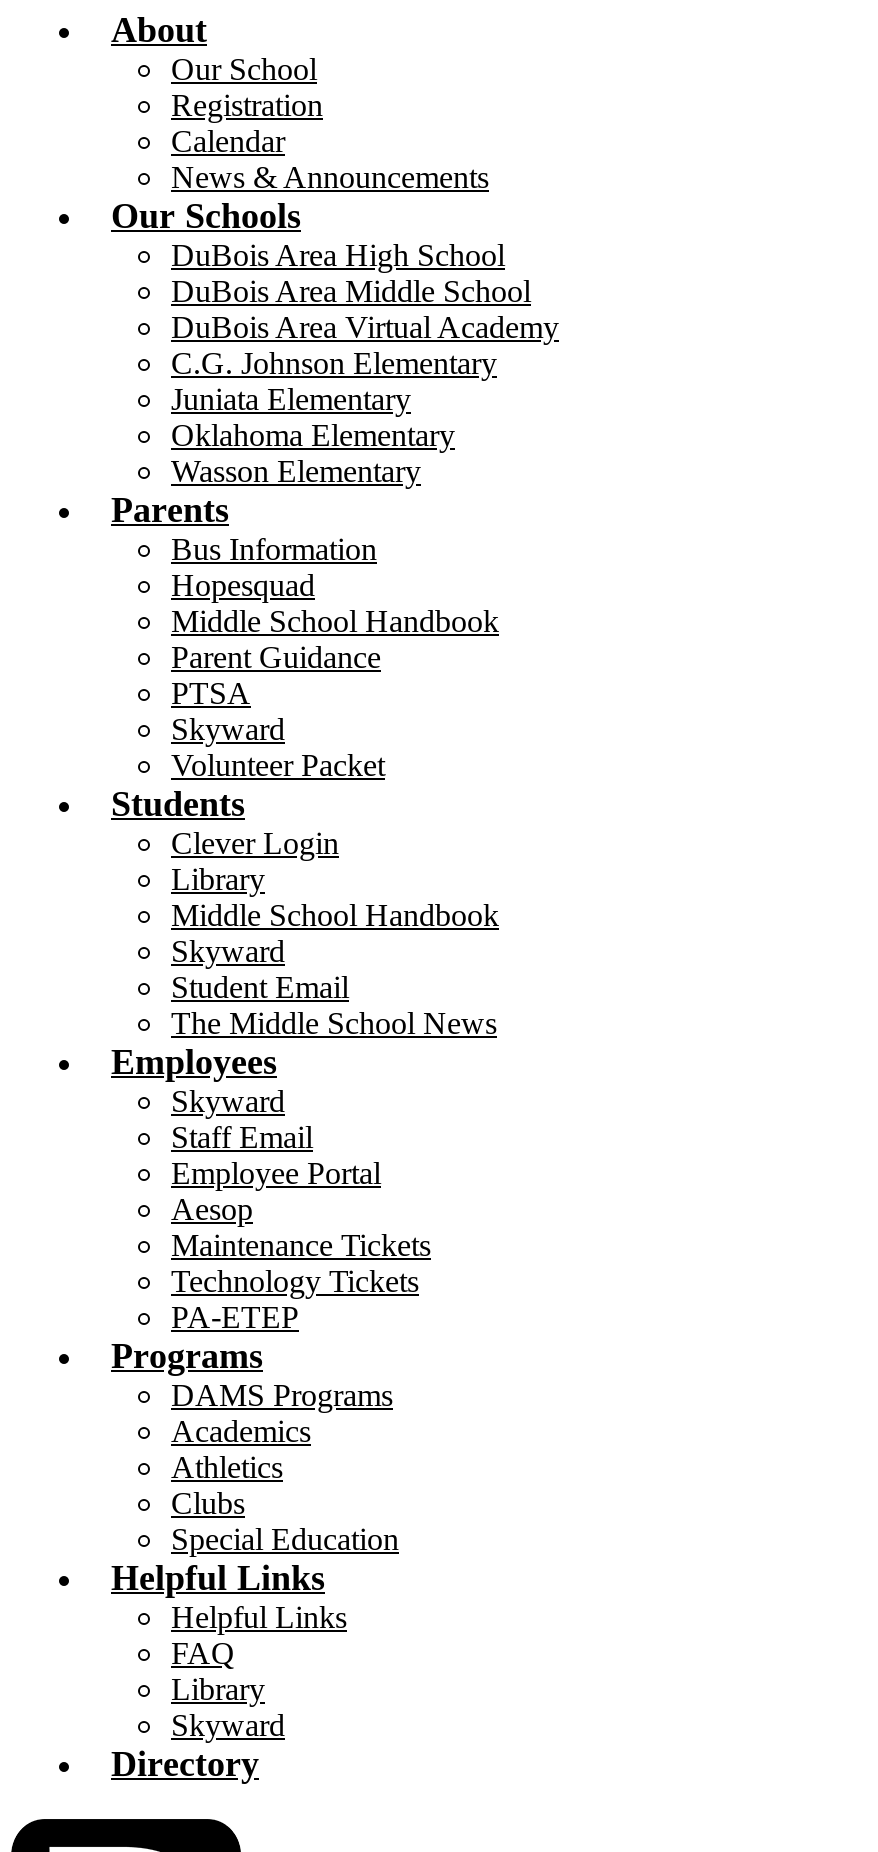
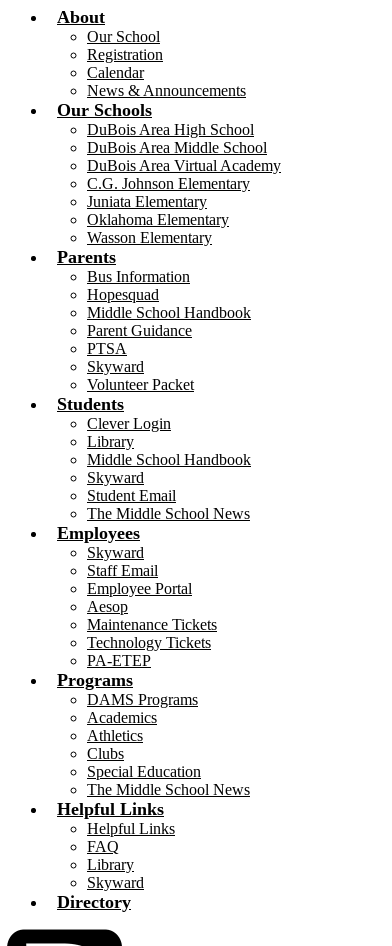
none -> [87,781,250,798] The Middle School News

